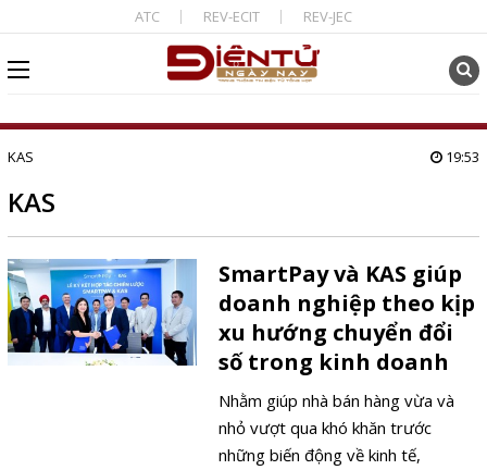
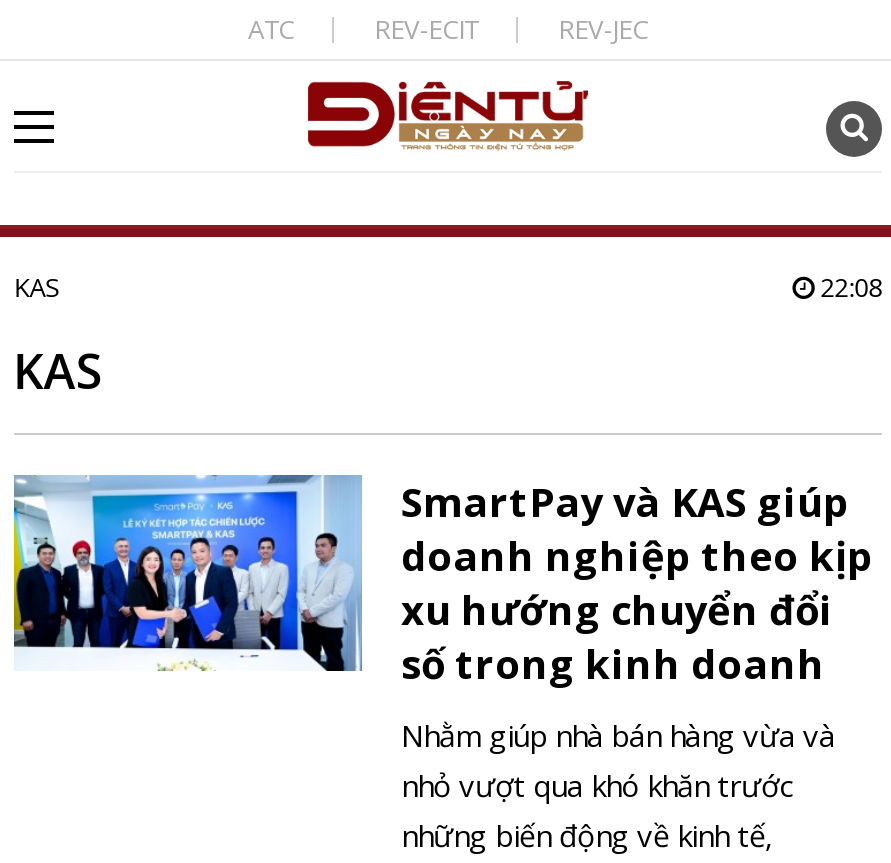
[443,147,480,166] 19:53 -> [815,269,883,305] 22:08

